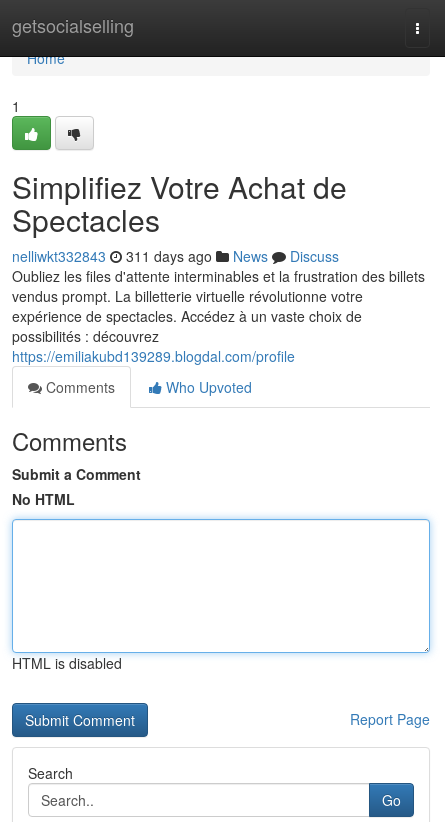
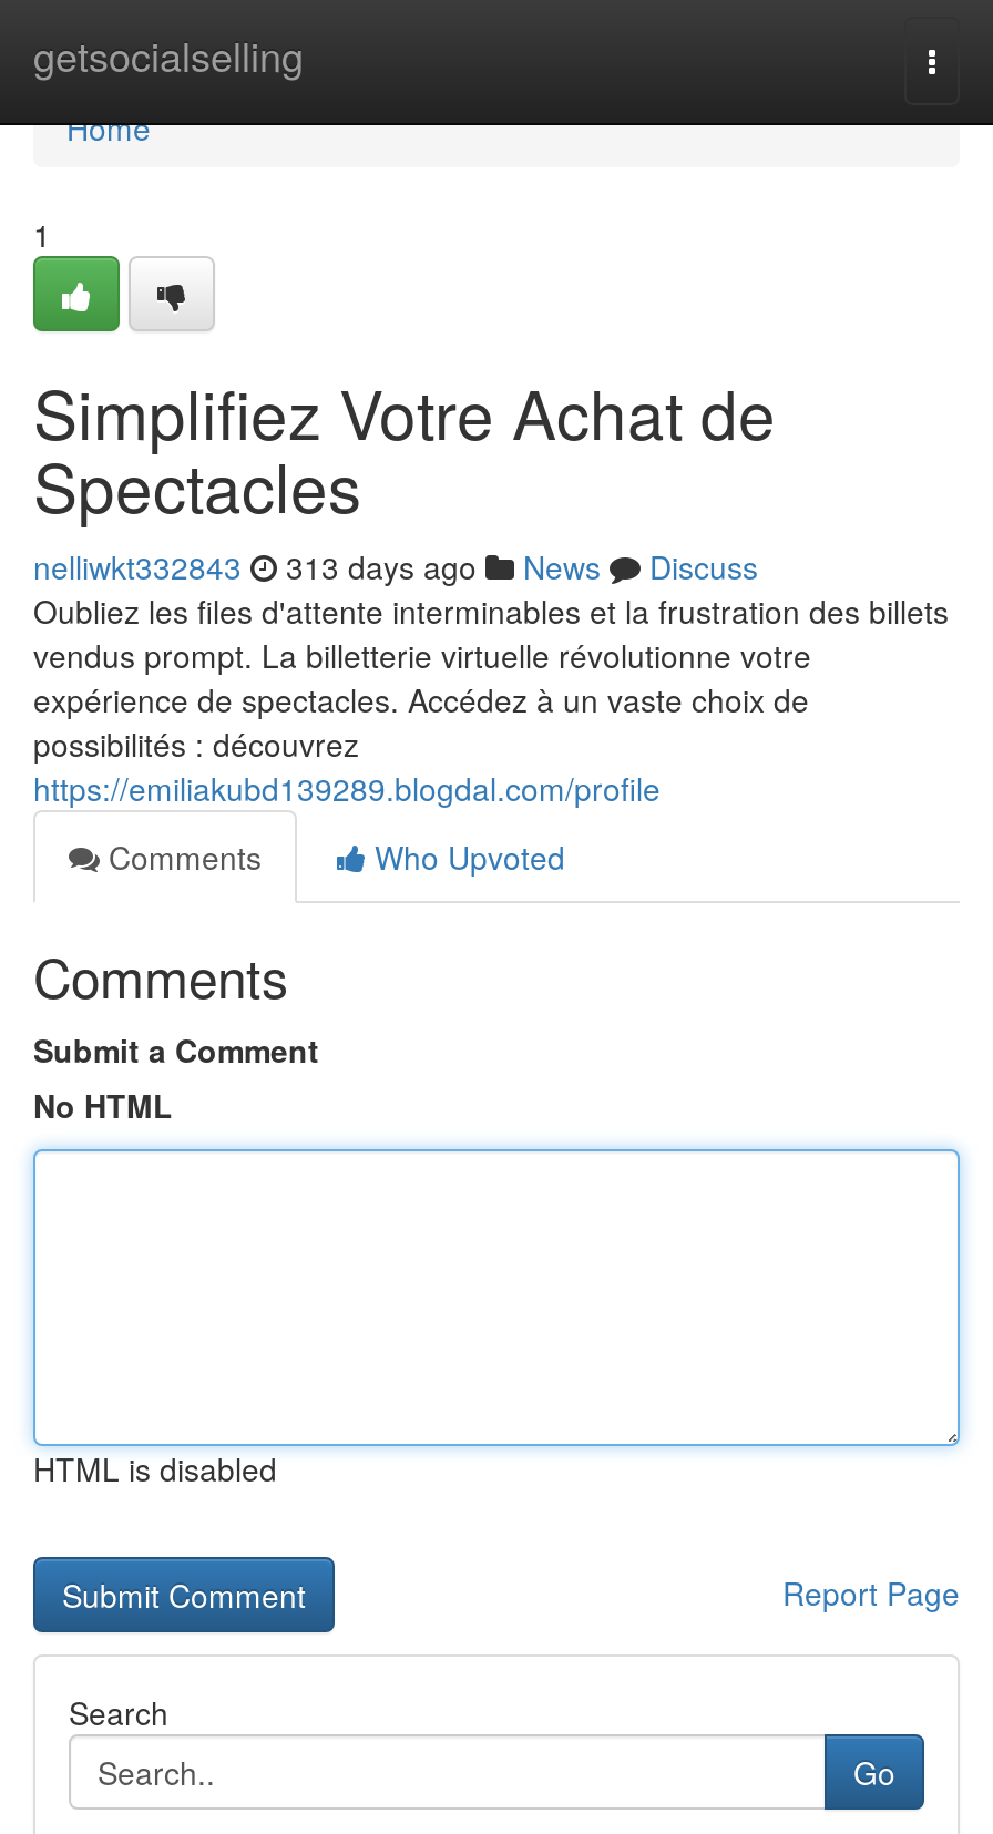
[12,246,339,266] nelliwkt332843 311 days ago News Discuss -> [33,544,758,588] nelliwkt332843 313 days ago News Discuss

